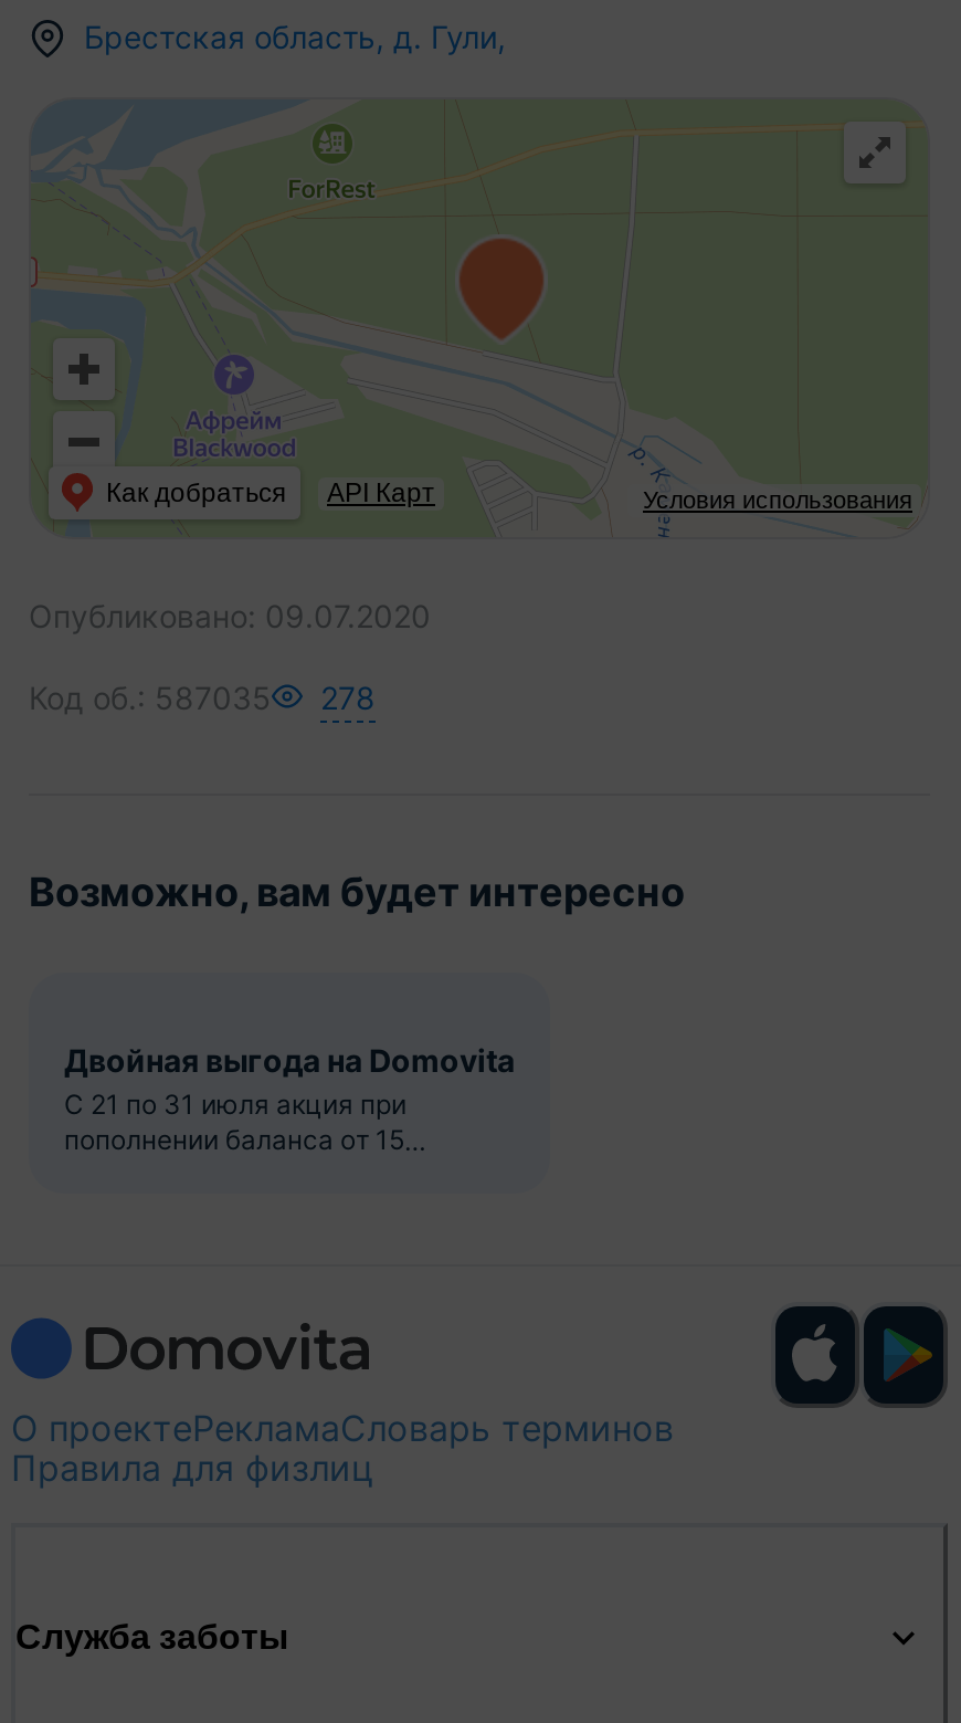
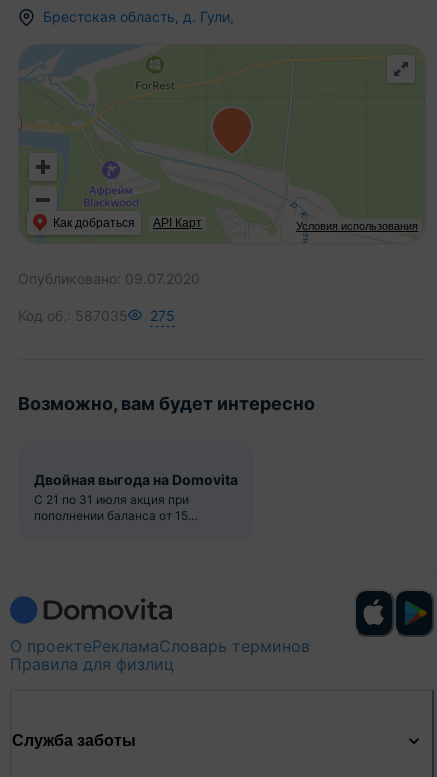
[320,679,376,717] 278 -> [150,307,175,324] 275

